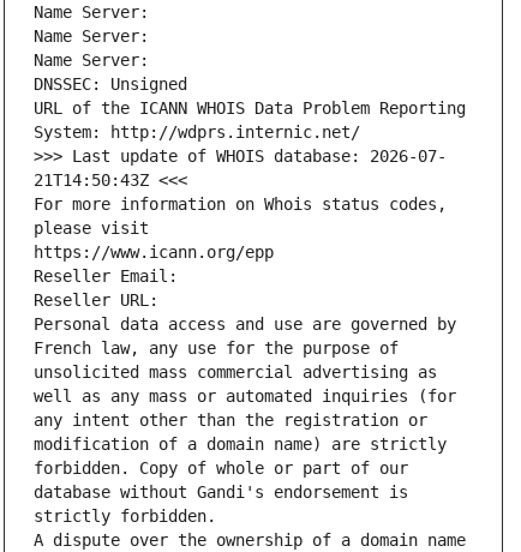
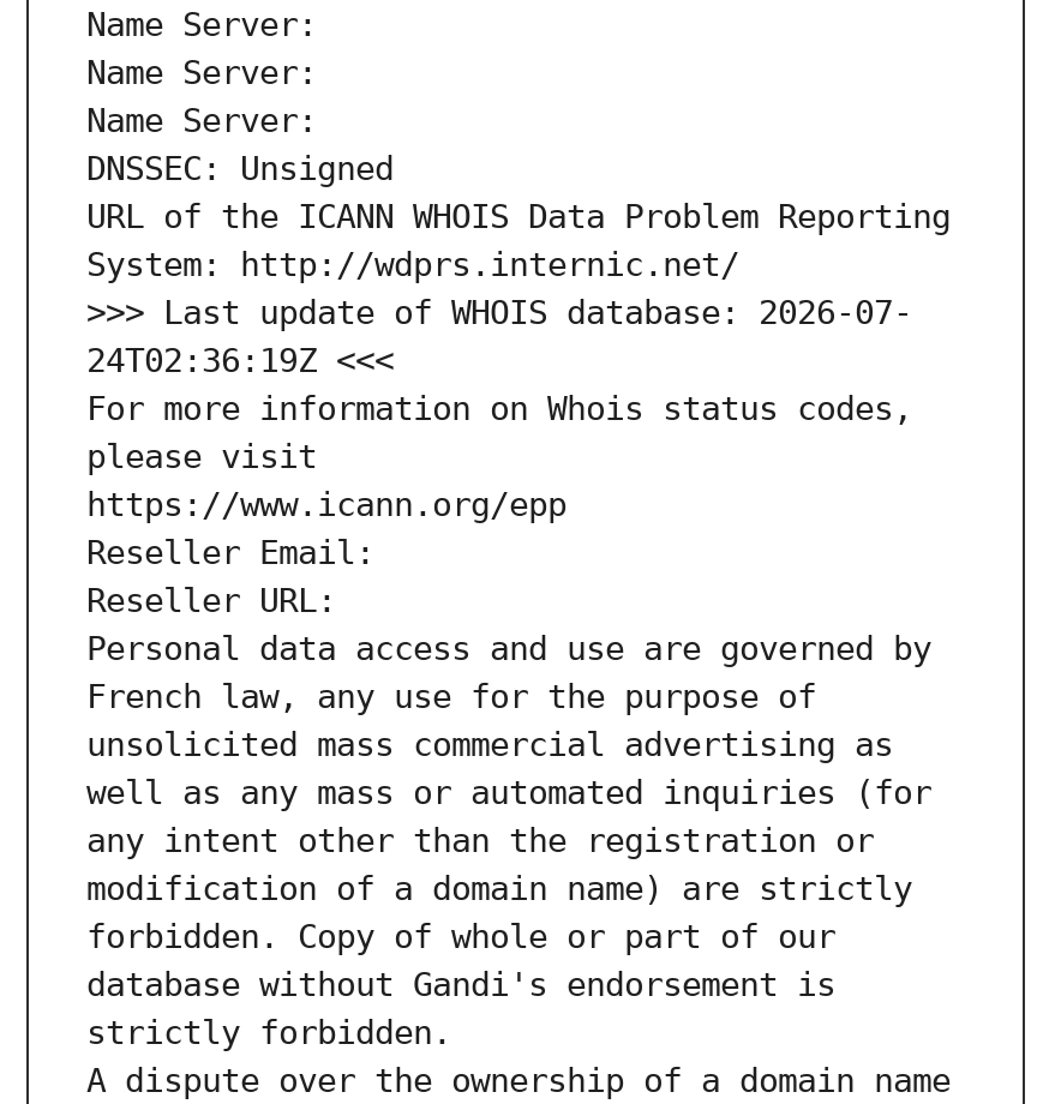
[34,171,187,190] 21T14:50:43Z <<< -> [86,342,394,380] 24T02:36:19Z <<<

